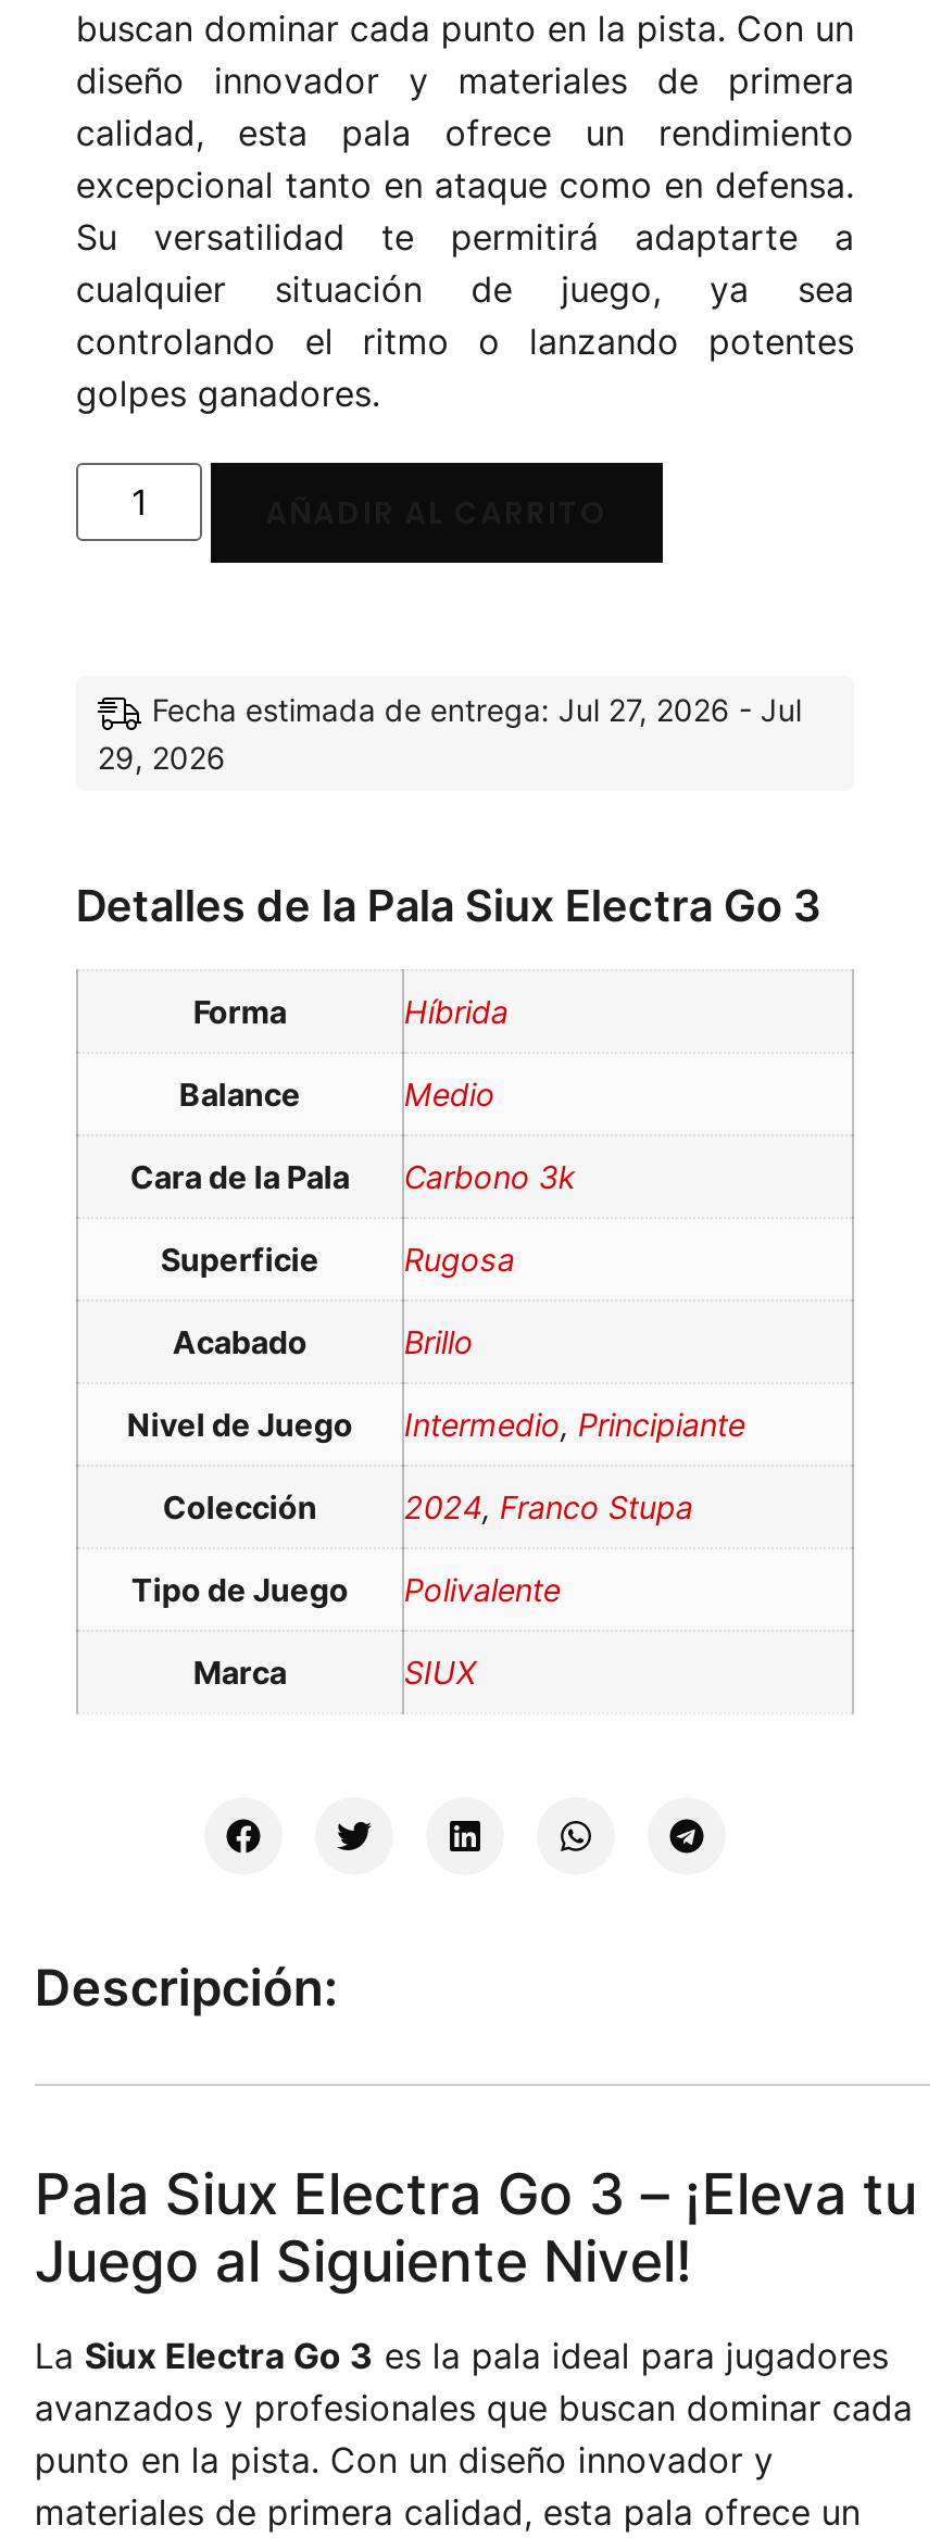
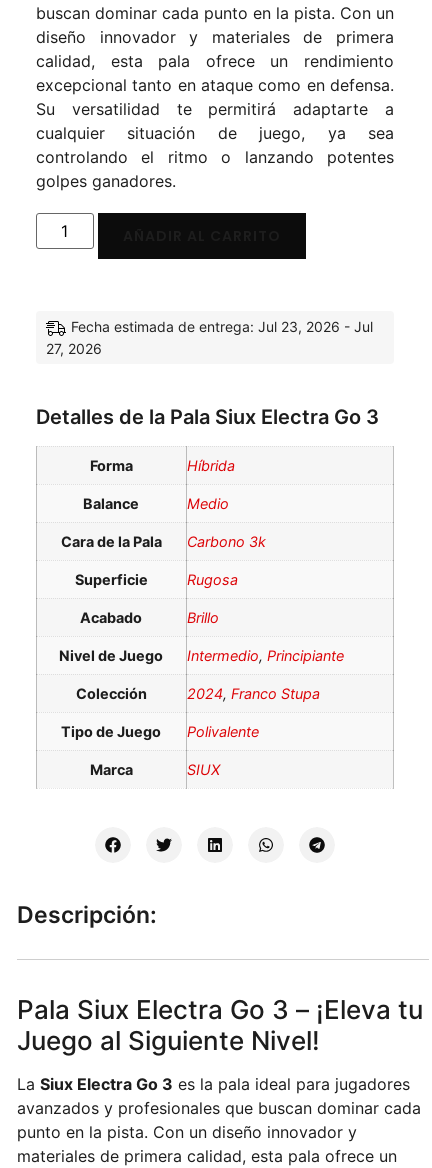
[152,691,802,728] Fecha estimada de entrega: Jul 27, 2026 - Jul -> [71,318,373,335] Fecha estimada de entrega: Jul 23, 2026 - Jul
[98,739,226,776] 29, 2026 -> [46,340,102,357] 27, 2026

